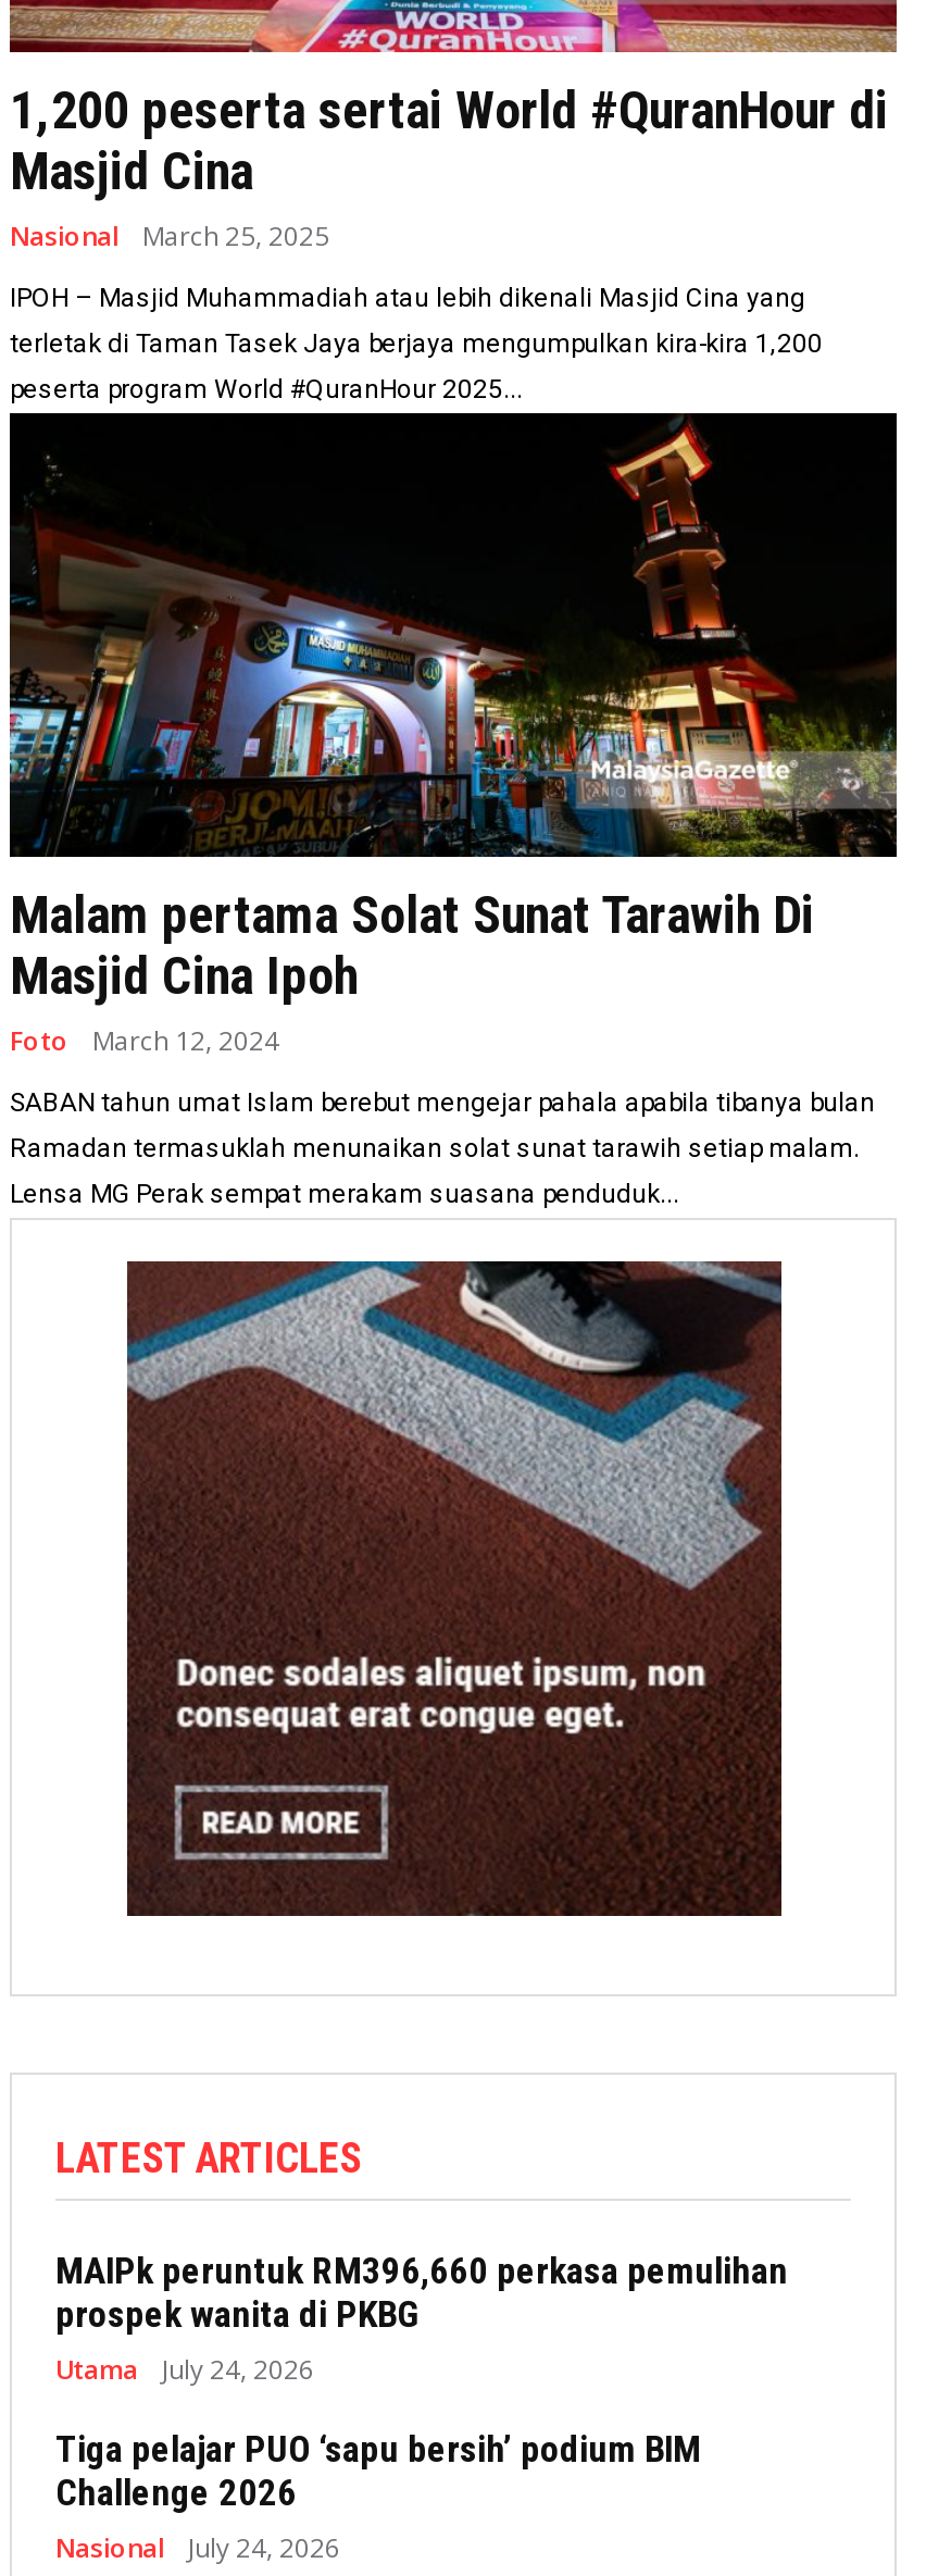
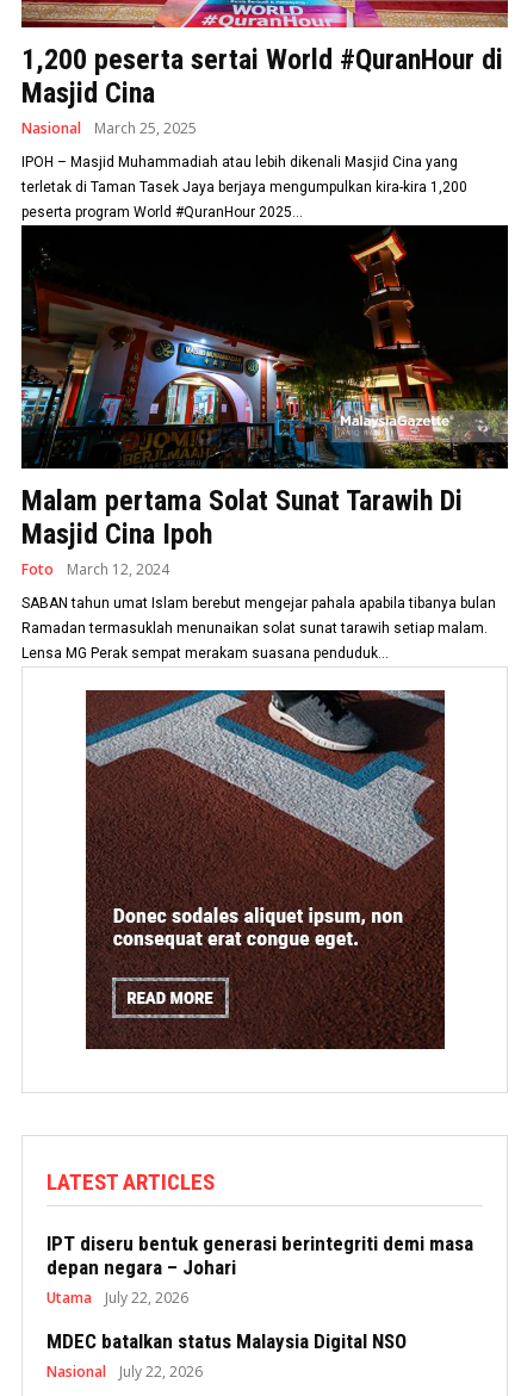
[55,2248,788,2335] MAIPk peruntuk RM396,660 perkasa pemulihan | prospek wanita di PKBG -> [46,1232,473,1280] IPT diseru bentuk generasi berintegriti demi masa | depan negara – Johari
[55,2350,314,2387] Utama July 24, 2026 -> [46,1288,188,1308] Utama July 22, 2026
[55,2426,701,2513] Tiga pelajar PUO ‘sapu bersih’ podium BIM | Challenge 2026 -> [46,1330,407,1354] MDEC batalkan status Malaysia Digital NSO
[55,2528,340,2565] Nasional July 24, 2026 -> [46,1362,203,1382] Nasional July 22, 2026

